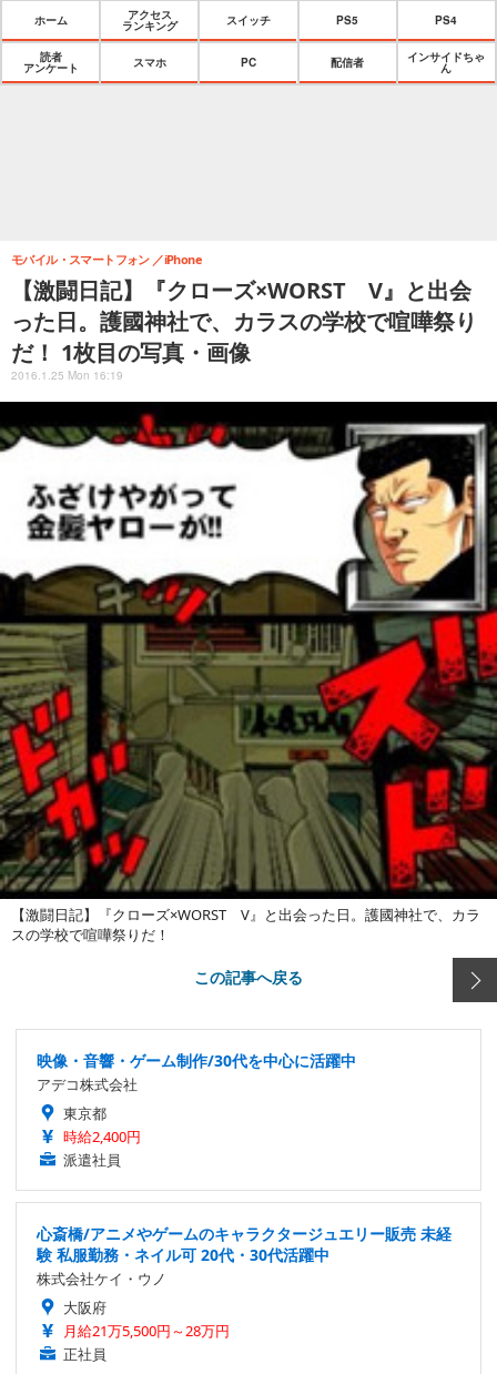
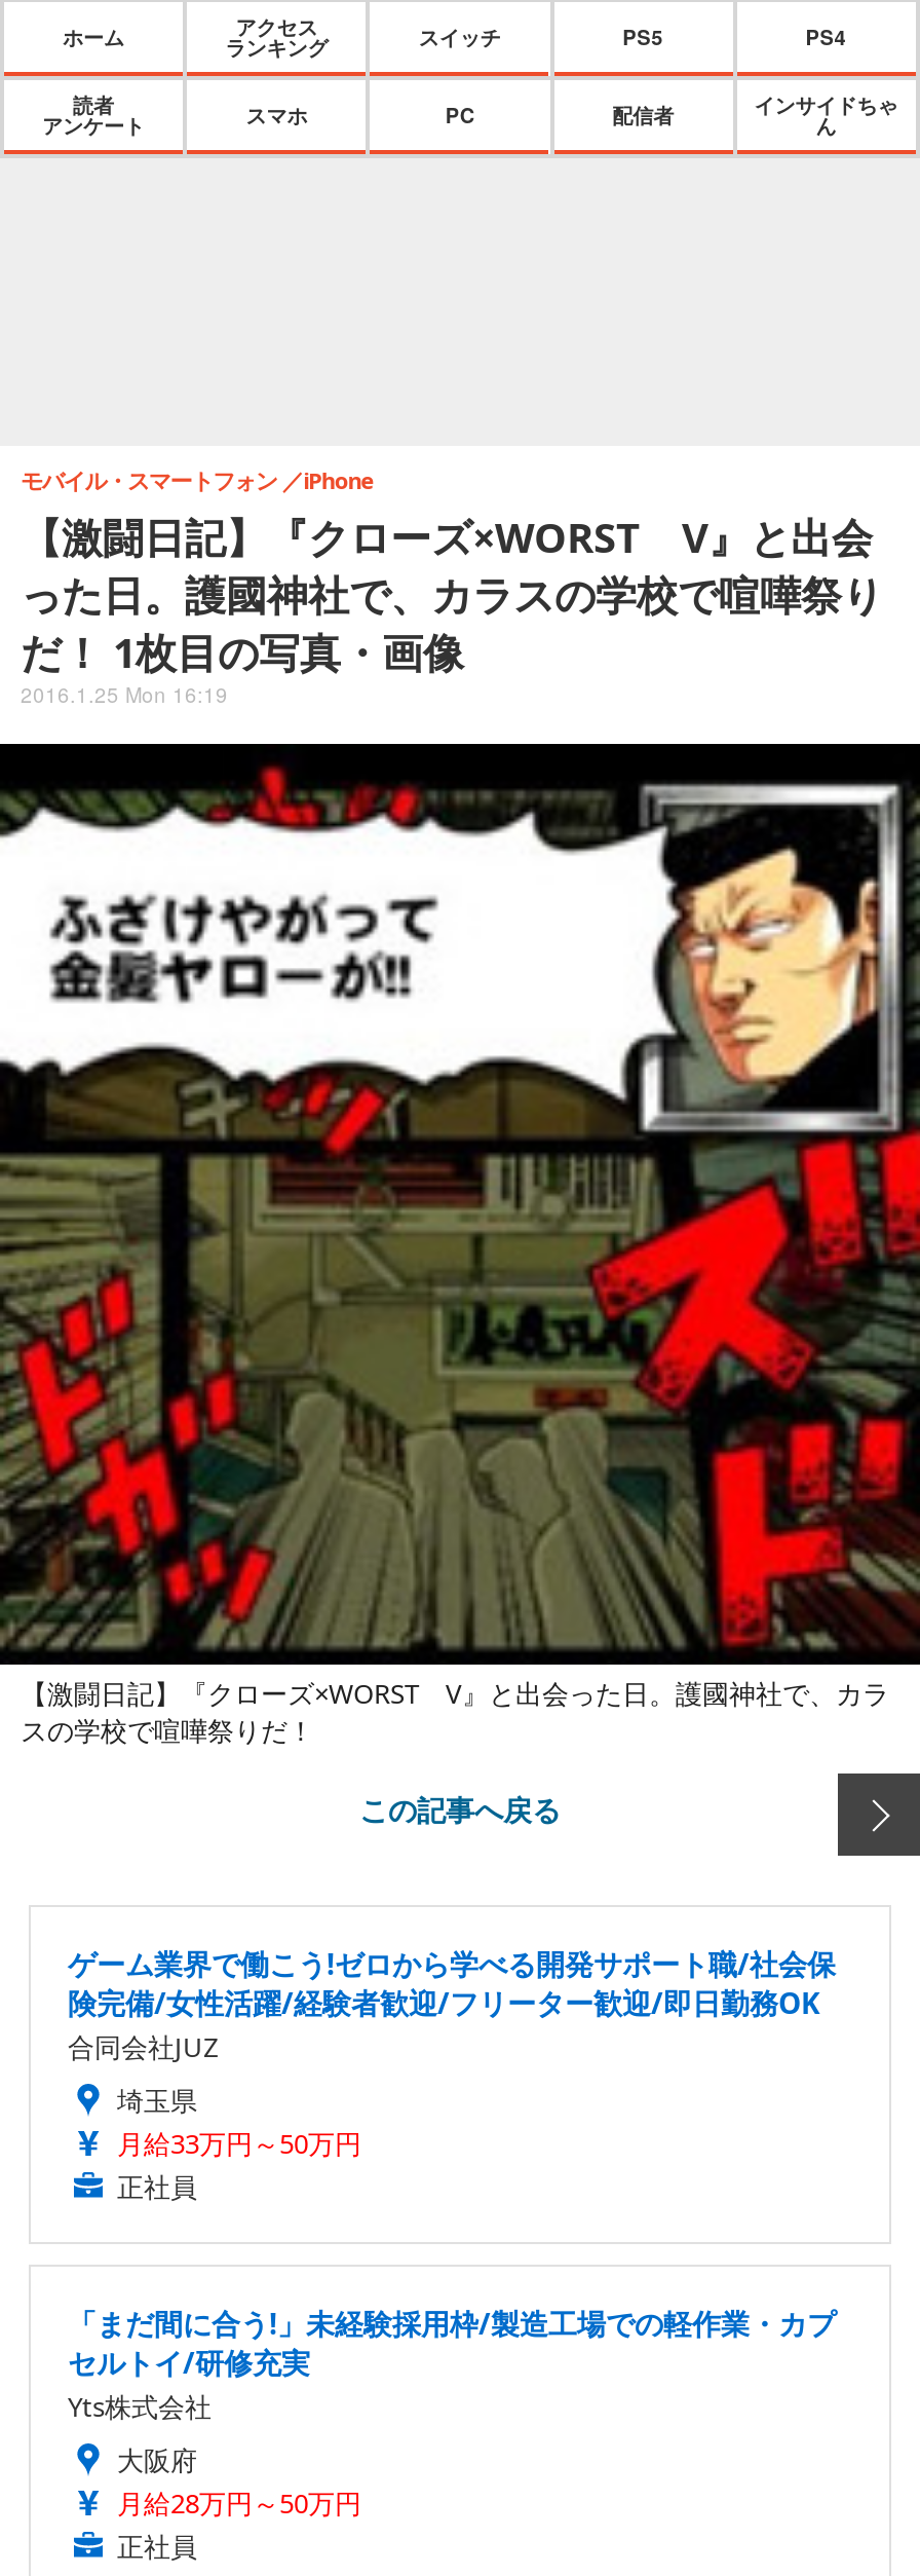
[37,1050,356,1170] 映像・音響・ゲーム制作/30代を中心に活躍中 | アデコ株式会社 | 東京都 | 時給2,400円 | 派遣社員 -> [68,1944,836,2205] ゲーム業界で働こう!ゼロから学べる開発サポート職/社会保 | 険完備/女性活躍/経験者歓迎/フリーター歓迎/即日勤務OK | 合同会社JUZ | 埼玉県 | 月給33万円～50万円 | 正社員
[37,1223,452,1289] 心斎橋/アニメやゲームのキャラクタージュエリー販売 未経 | 験 私服勤務・ネイル可 20代・30代活躍中 | 株式会社ケイ・ウノ -> [68,2304,836,2425] 「まだ間に合う!」未経験採用枠/製造工場での軽作業・カプ | セルトイ/研修充実 | Yts株式会社
[63,1321,230,1341] 月給21万5,500円～28万円 -> [117,2485,361,2522] 月給28万円～50万円

